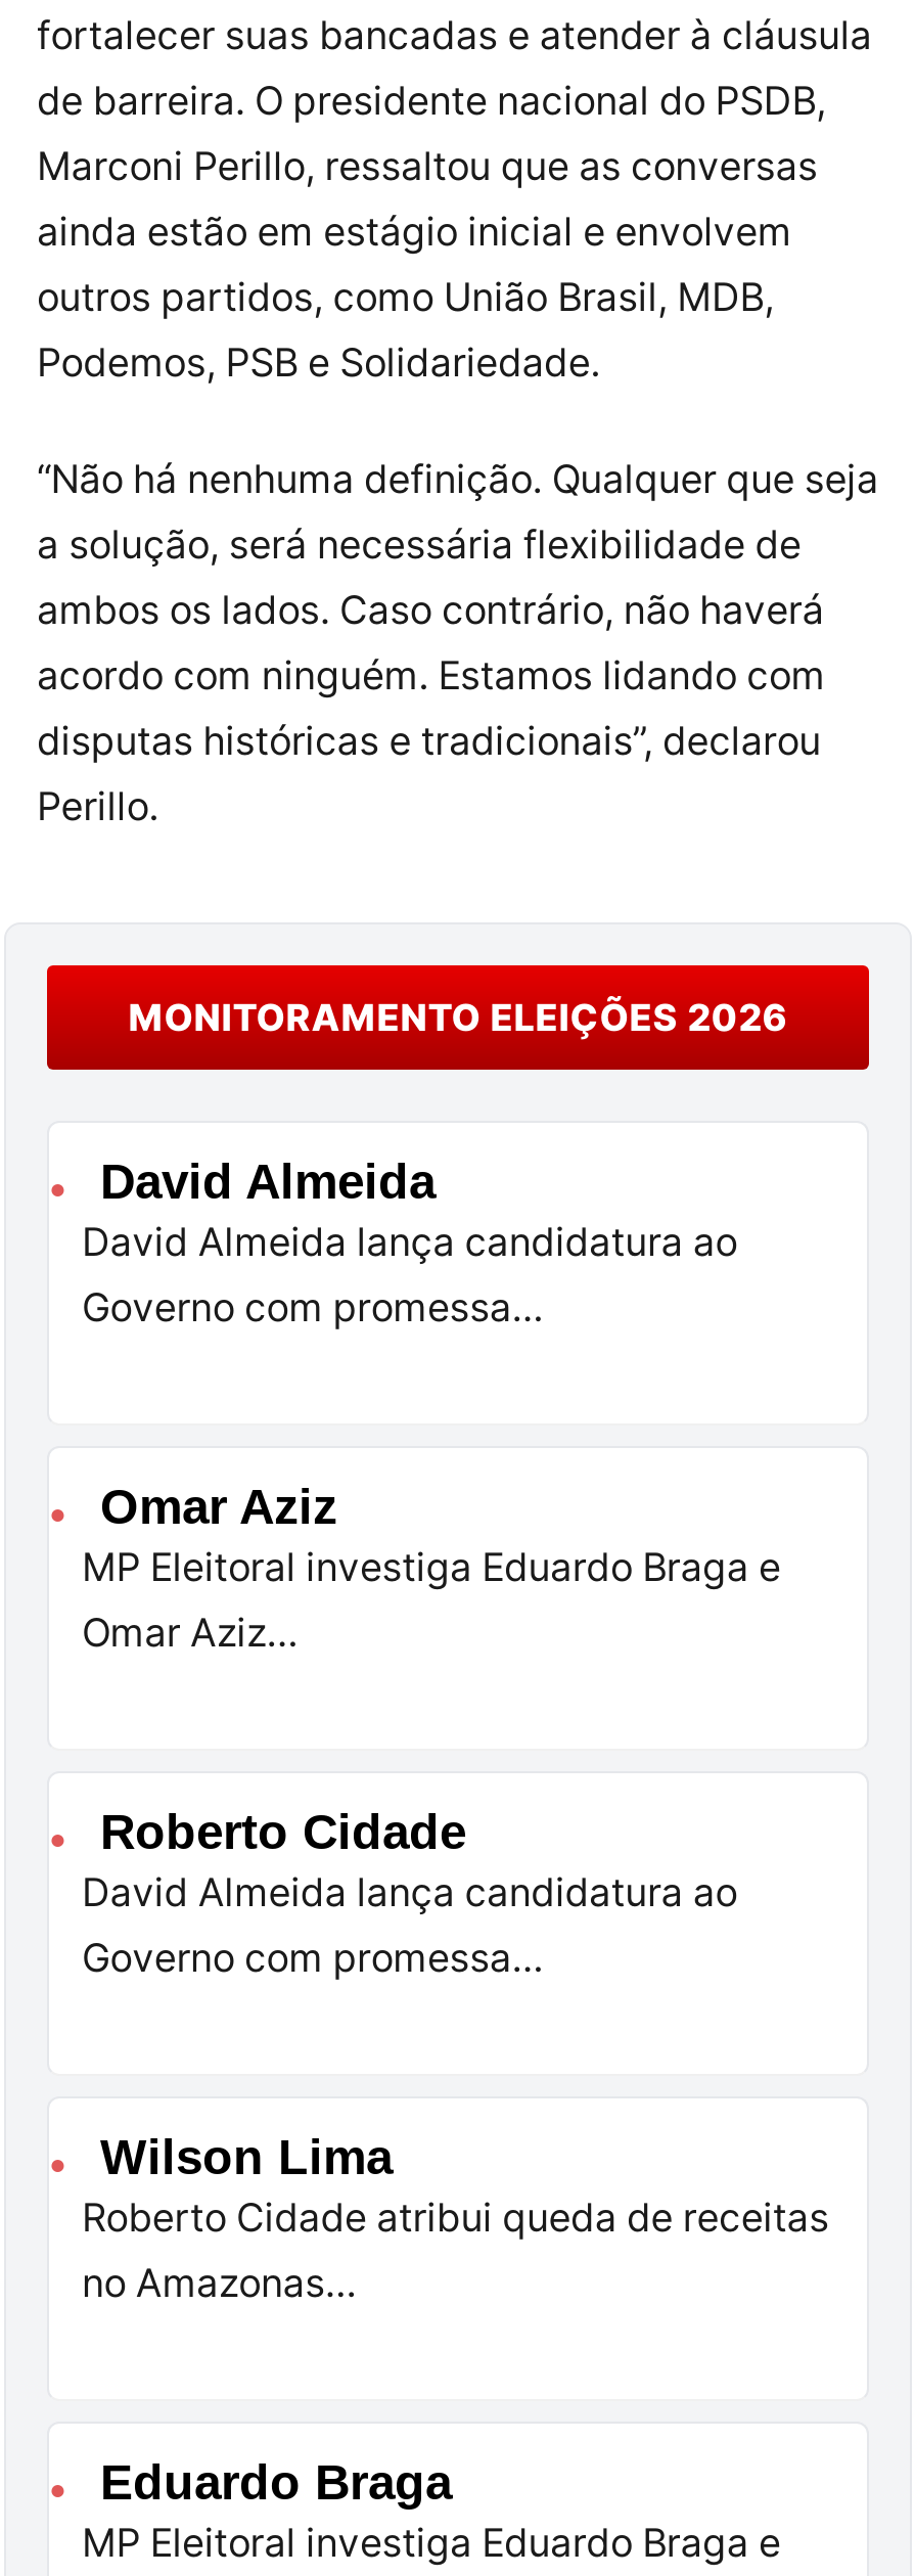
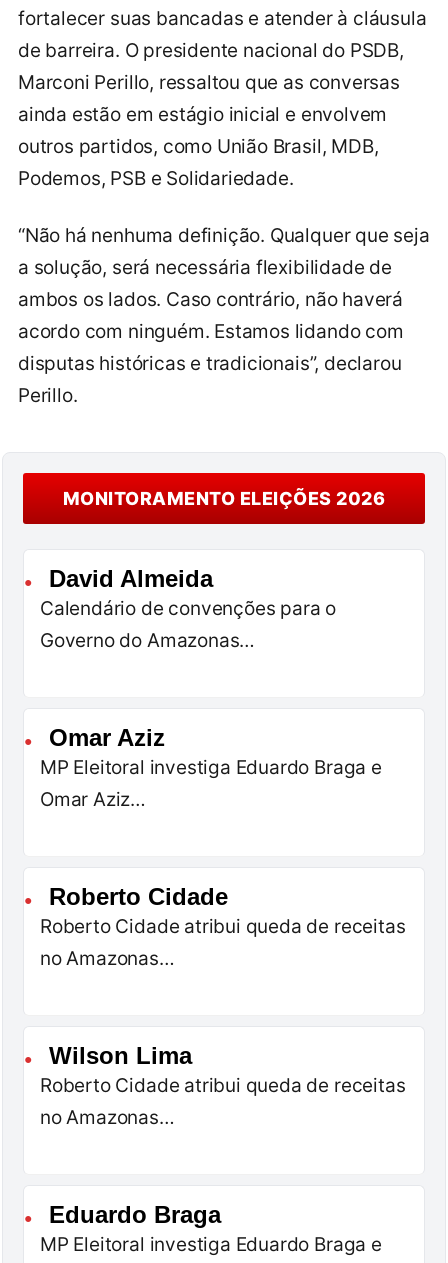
[82,1219,737,1331] David Almeida lança candidatura ao | Governo com promessa… -> [40,597,336,652] Calendário de convenções para o | Governo do Amazonas…
[82,1869,737,1982] David Almeida lança candidatura ao | Governo com promessa… -> [40,915,405,970] Roberto Cidade atribui queda de receitas | no Amazonas…

